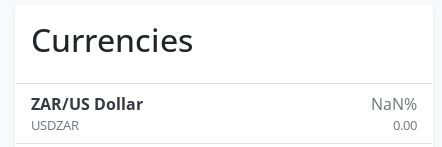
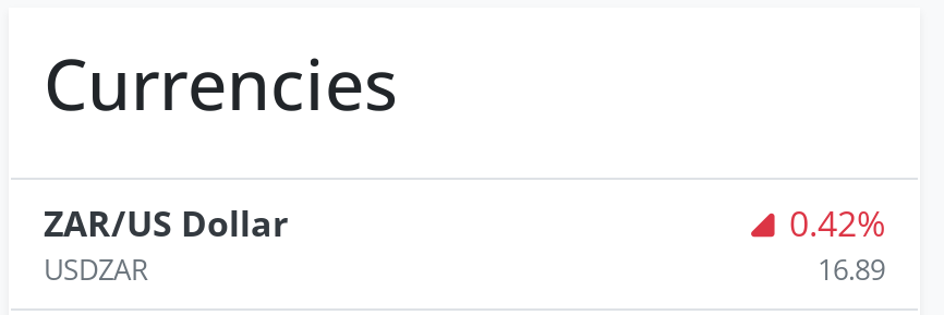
[367,93,417,115] NaN% -> [780,201,885,249] 0.42%
[393,116,417,134] 0.00 -> [818,251,885,290] 16.89

